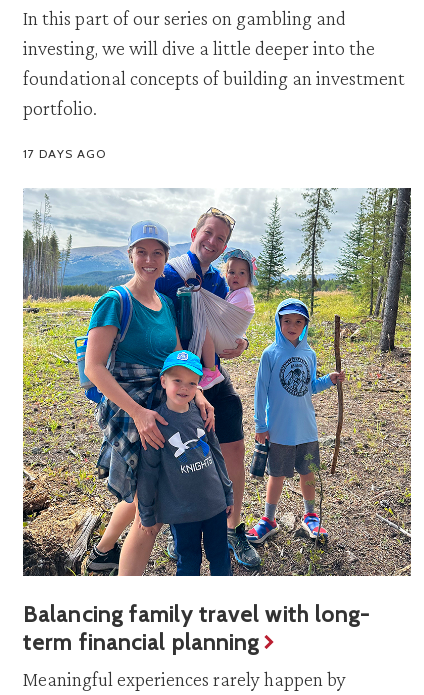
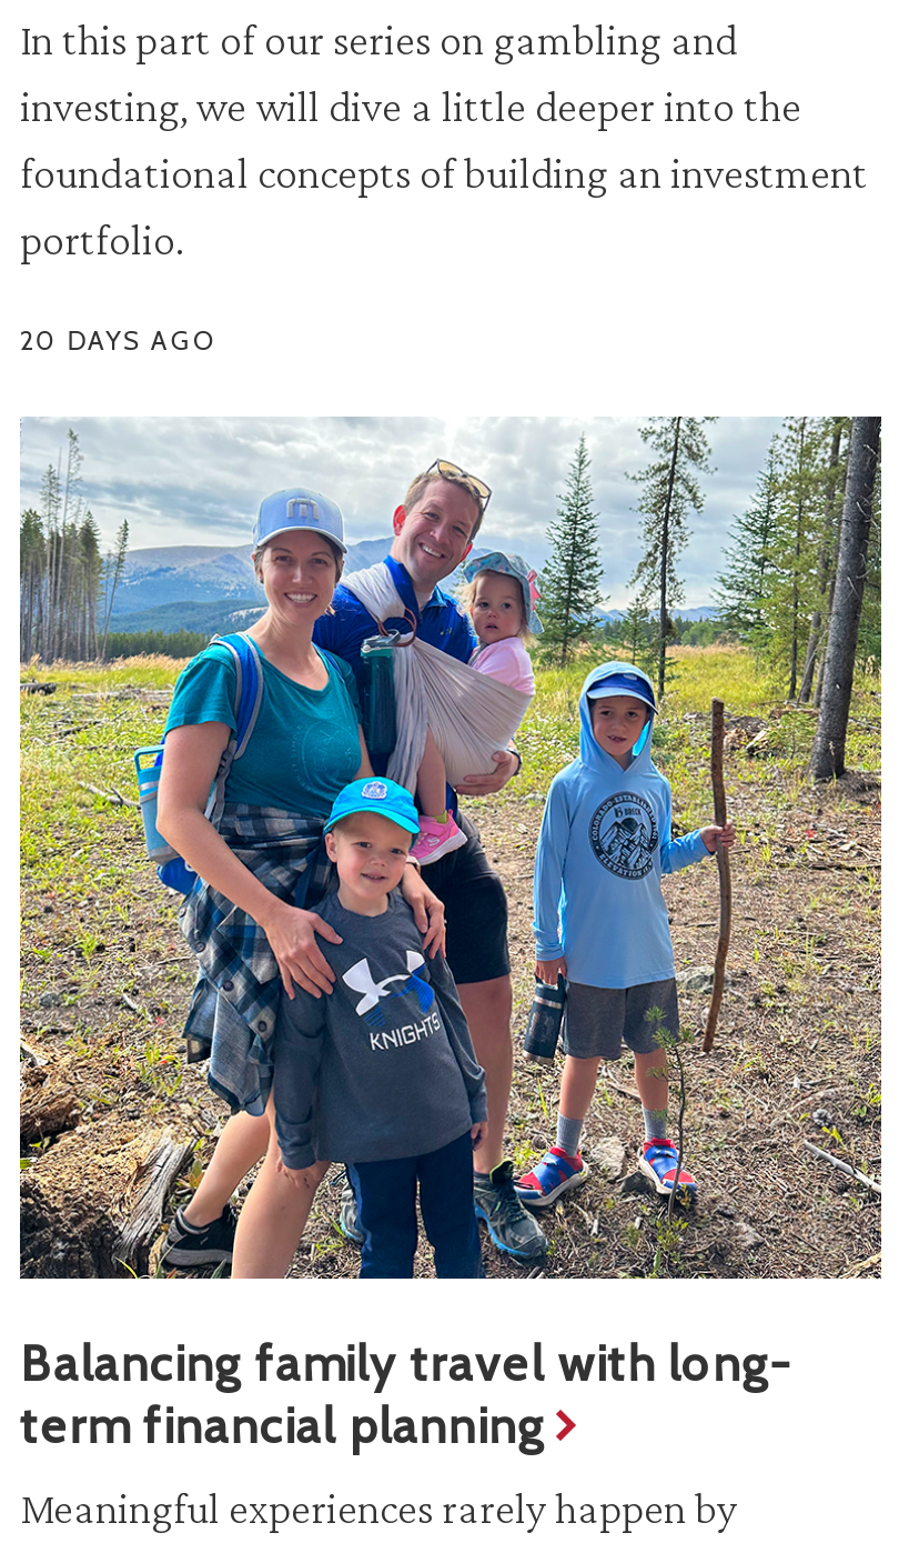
[23,146,106,161] 17 DAYS AGO -> [20,324,216,357] 20 DAYS AGO

